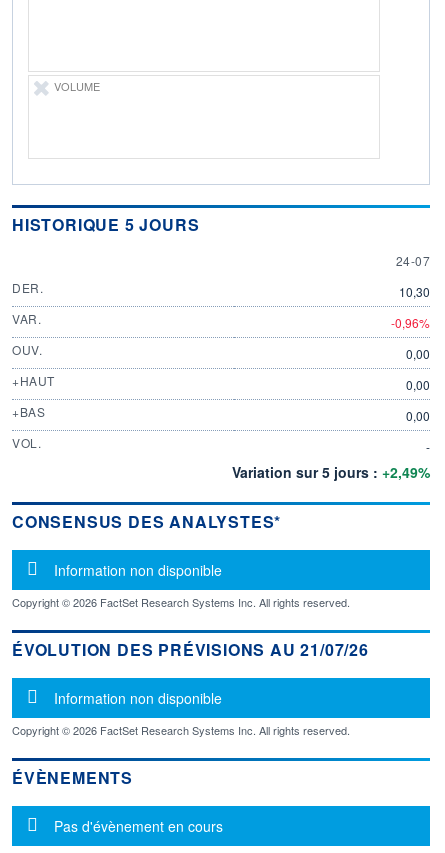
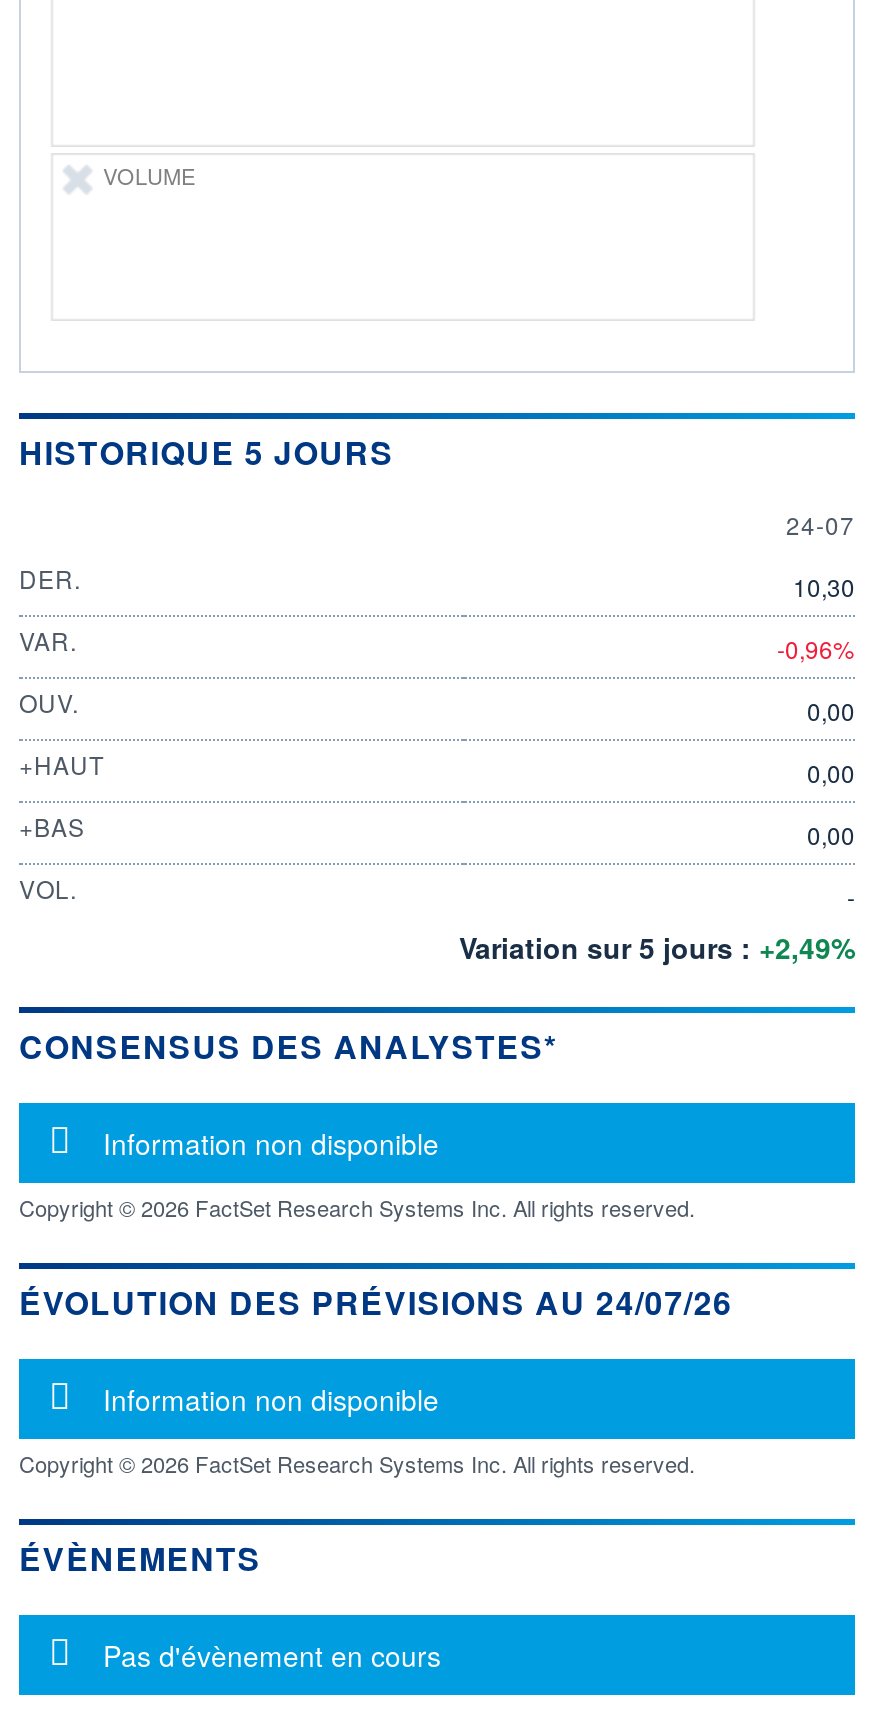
[12,638,369,661] ÉVOLUTION DES PRÉVISIONS AU 21/07/26 -> [19,1279,733,1325] ÉVOLUTION DES PRÉVISIONS AU 24/07/26

